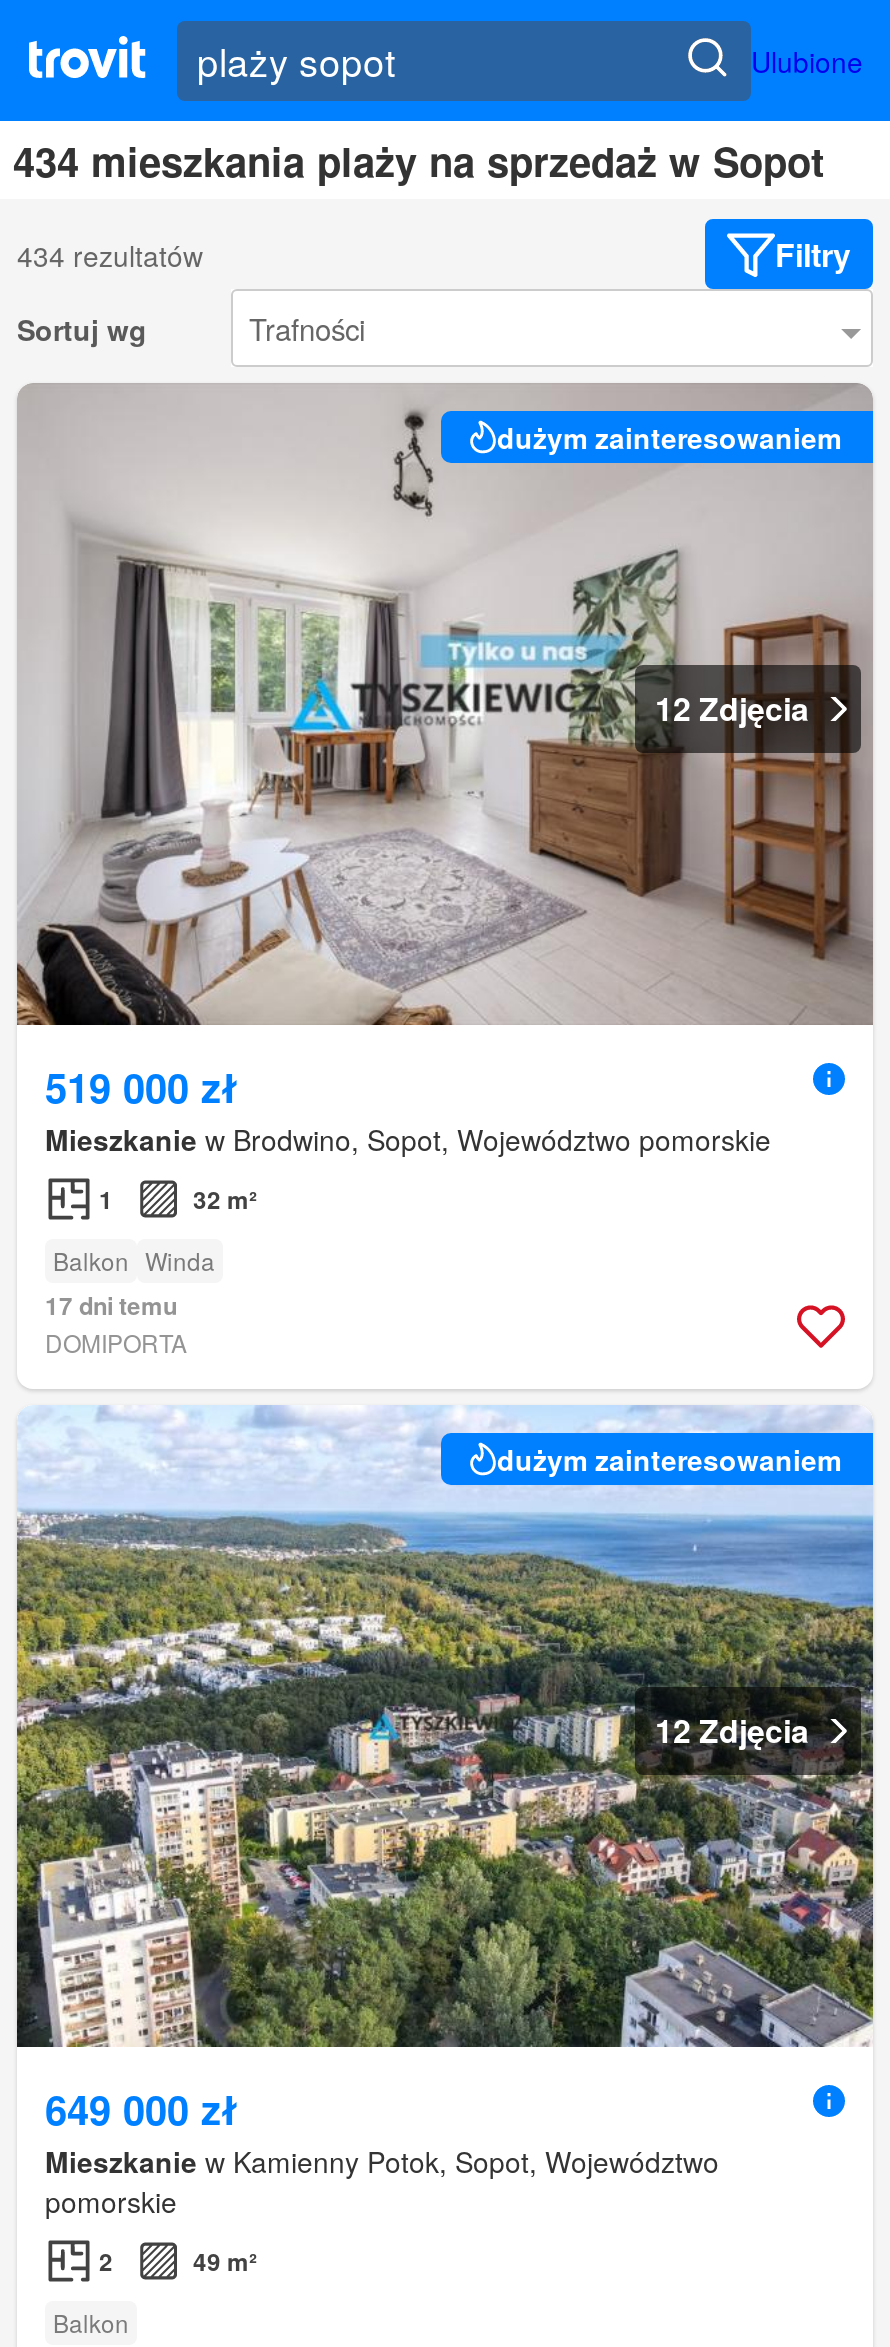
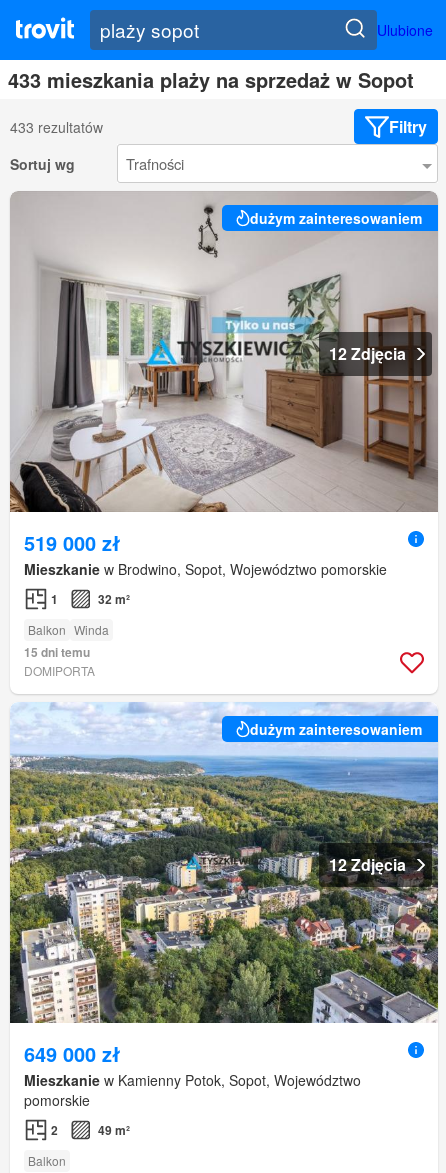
[13,132,825,190] 434 mieszkania plaży na sprzedaż w Sopot -> [8,65,414,94] 433 mieszkania plaży na sprzedaż w Sopot
[17,235,203,275] 434 rezultatów -> [10,117,103,137] 433 rezultatów
[45,1288,177,1324] 17 dni temu -> [24,643,90,661] 15 dni temu

